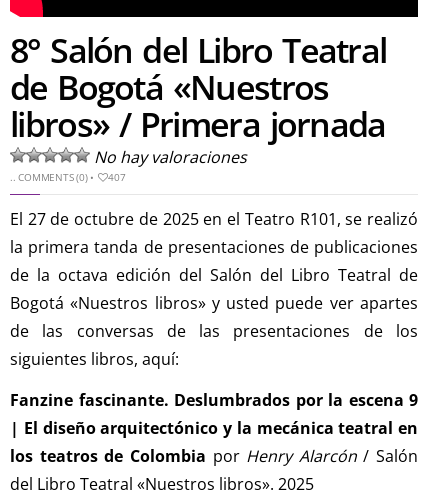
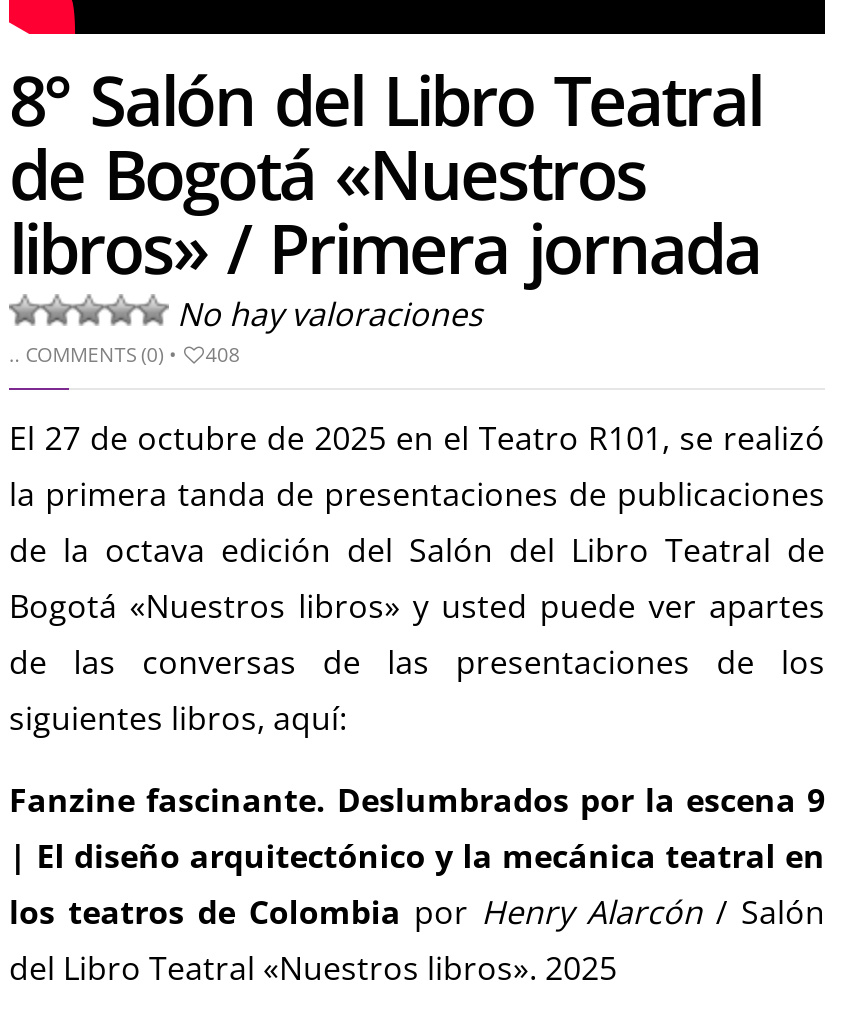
[10,170,125,184] .. COMMENTS (0) • 407 -> [9,339,240,367] .. COMMENTS (0) • 408

